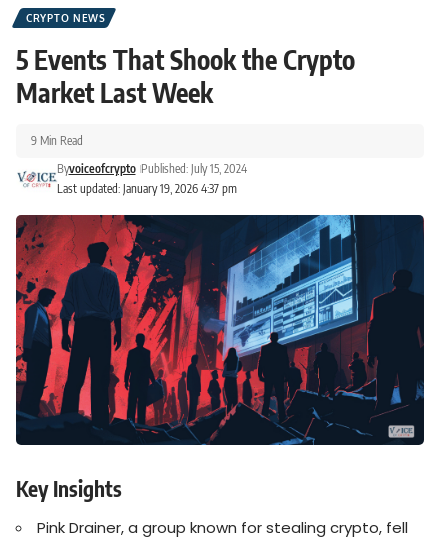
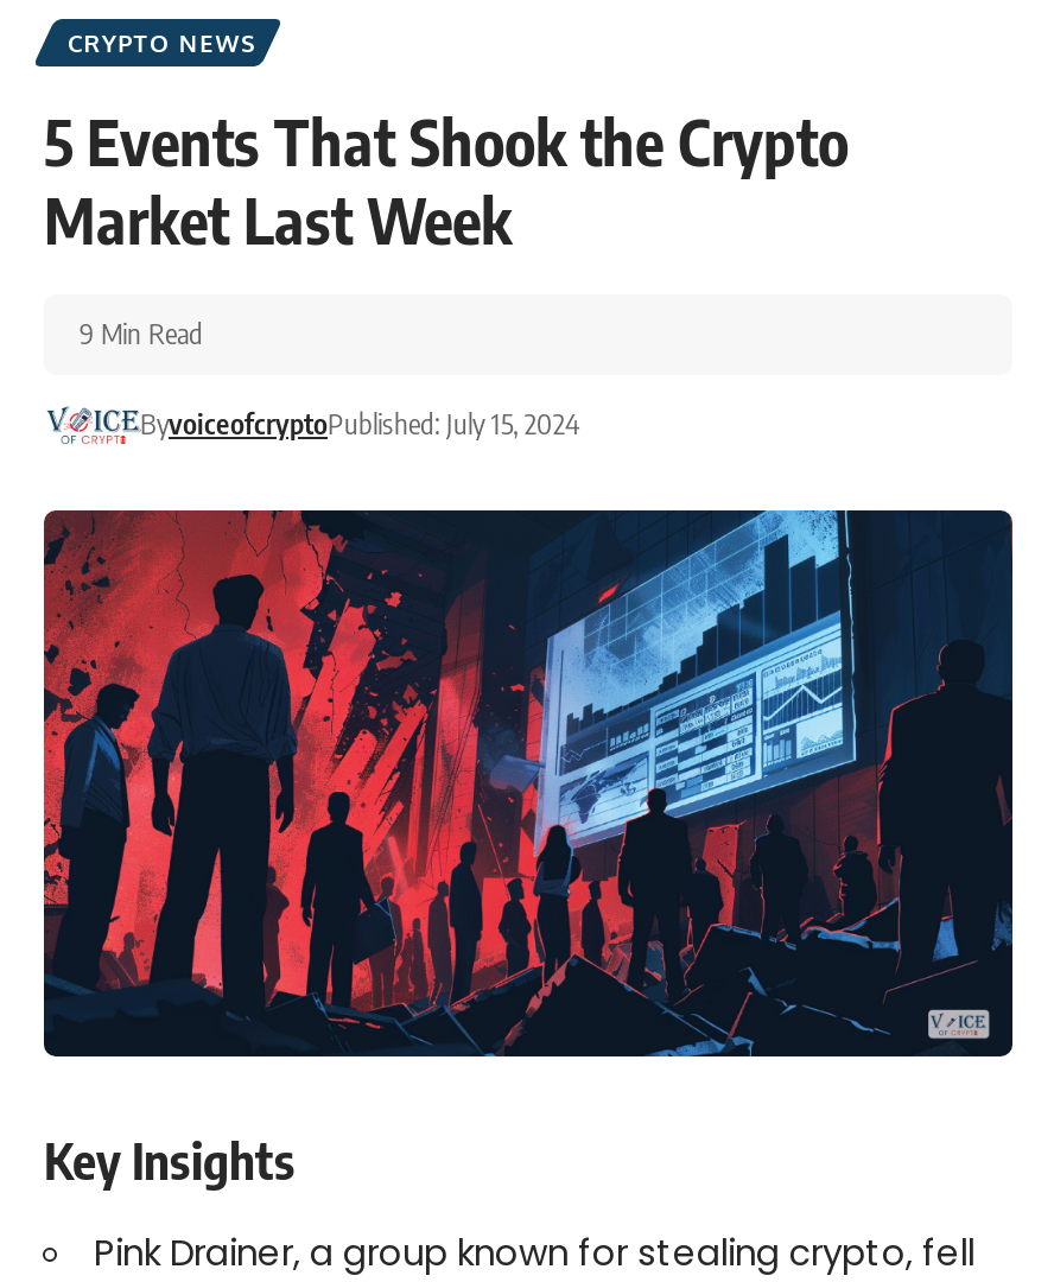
[56,181,236,196] Last updated: January 19, 2026 4:37 pm -> none

